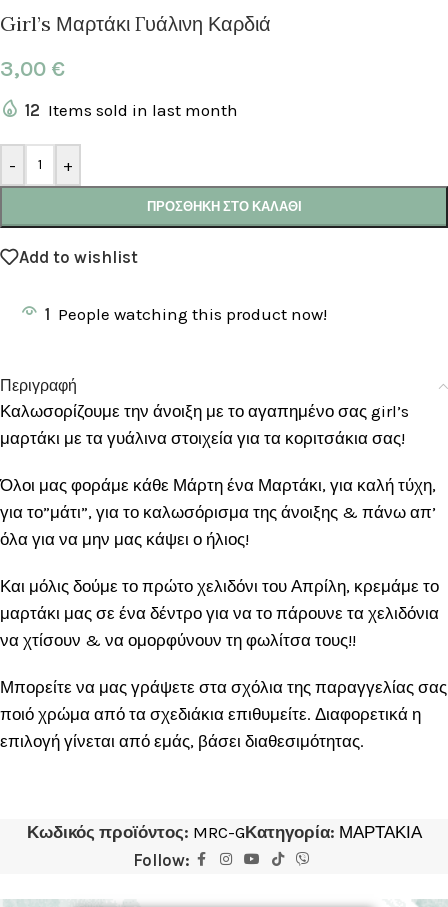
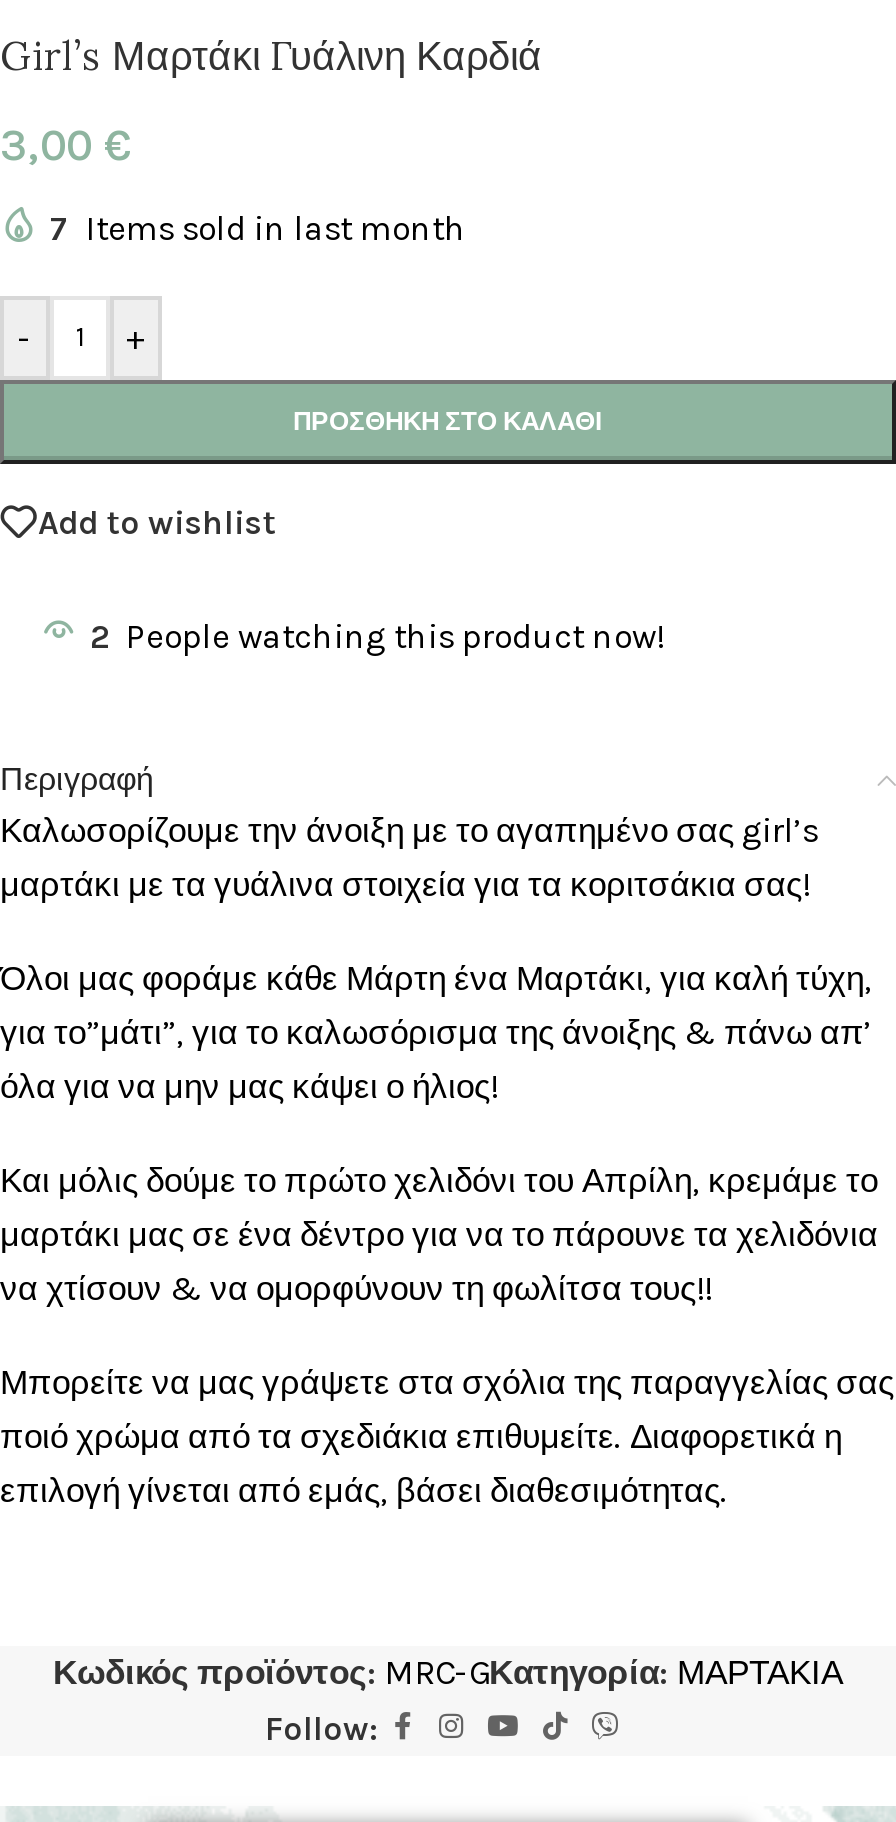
[25,100,238,120] 12 Items sold in last month -> [50,208,466,248] 7 Items sold in last month
[45,304,327,324] 1 People watching this product now! -> [90,616,664,656] 2 People watching this product now!

